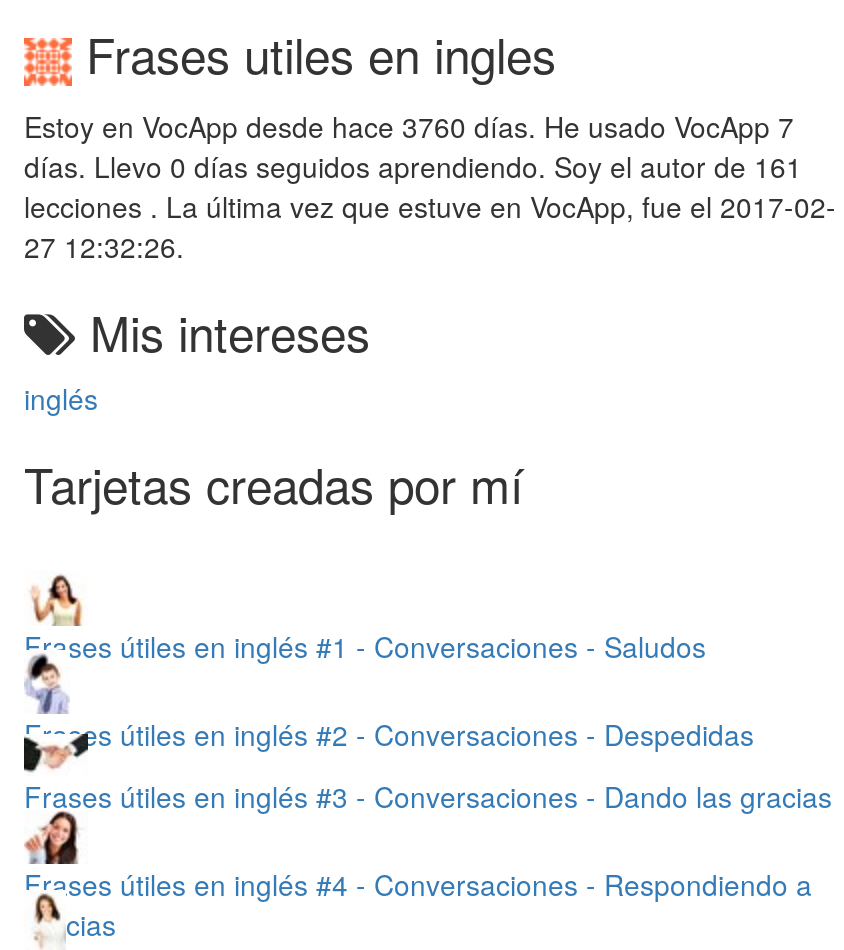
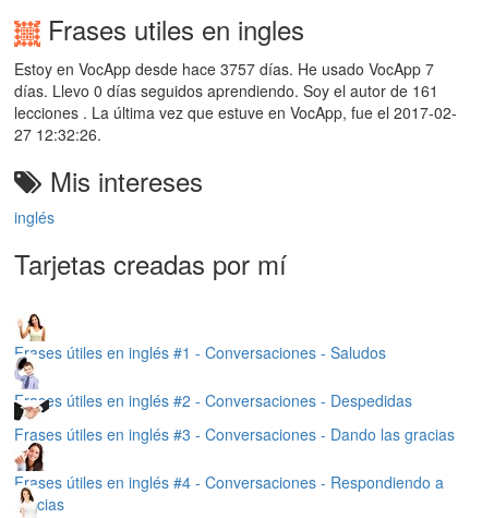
[24,105,794,145] Estoy en VocApp desde hace 3760 días. He usado VocApp 7 -> [14,57,434,79] Estoy en VocApp desde hace 3757 días. He usado VocApp 7

